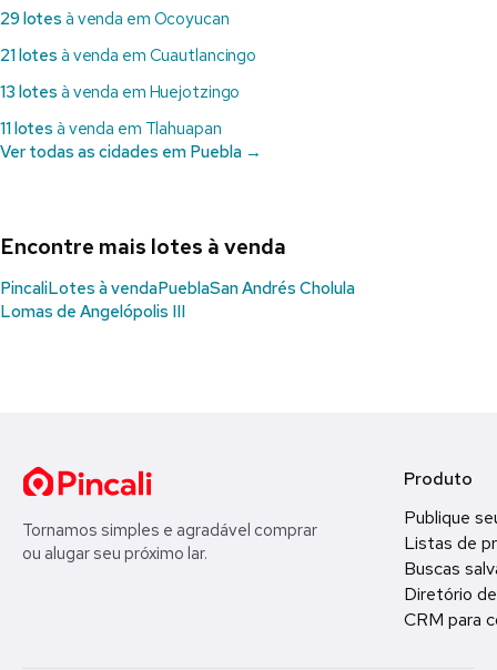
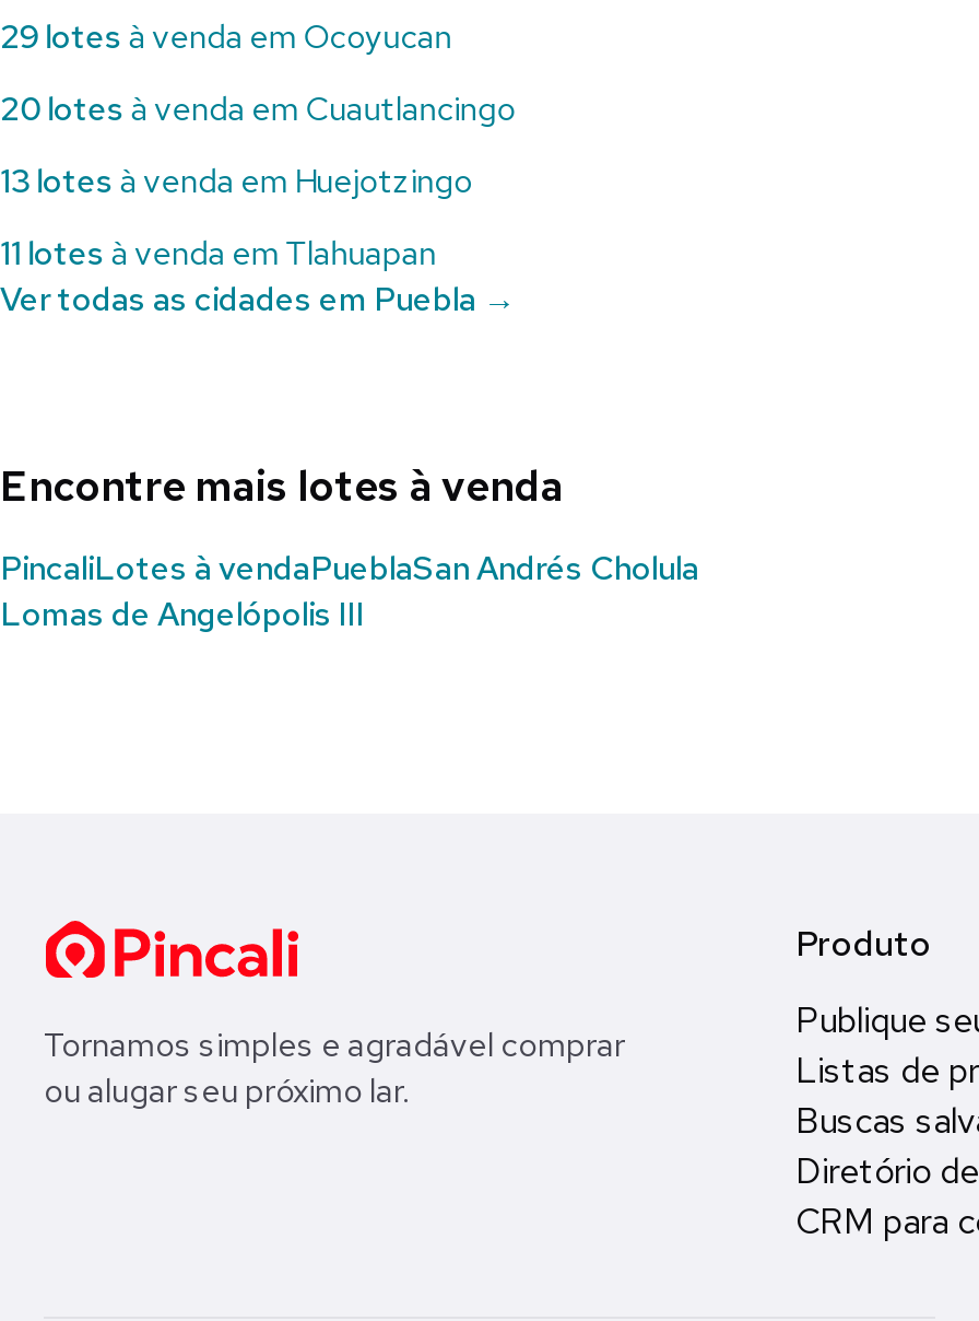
[0,45,256,67] 21 lotes à venda em Cuautlancingo -> [0,88,516,132] 20 lotes à venda em Cuautlancingo

